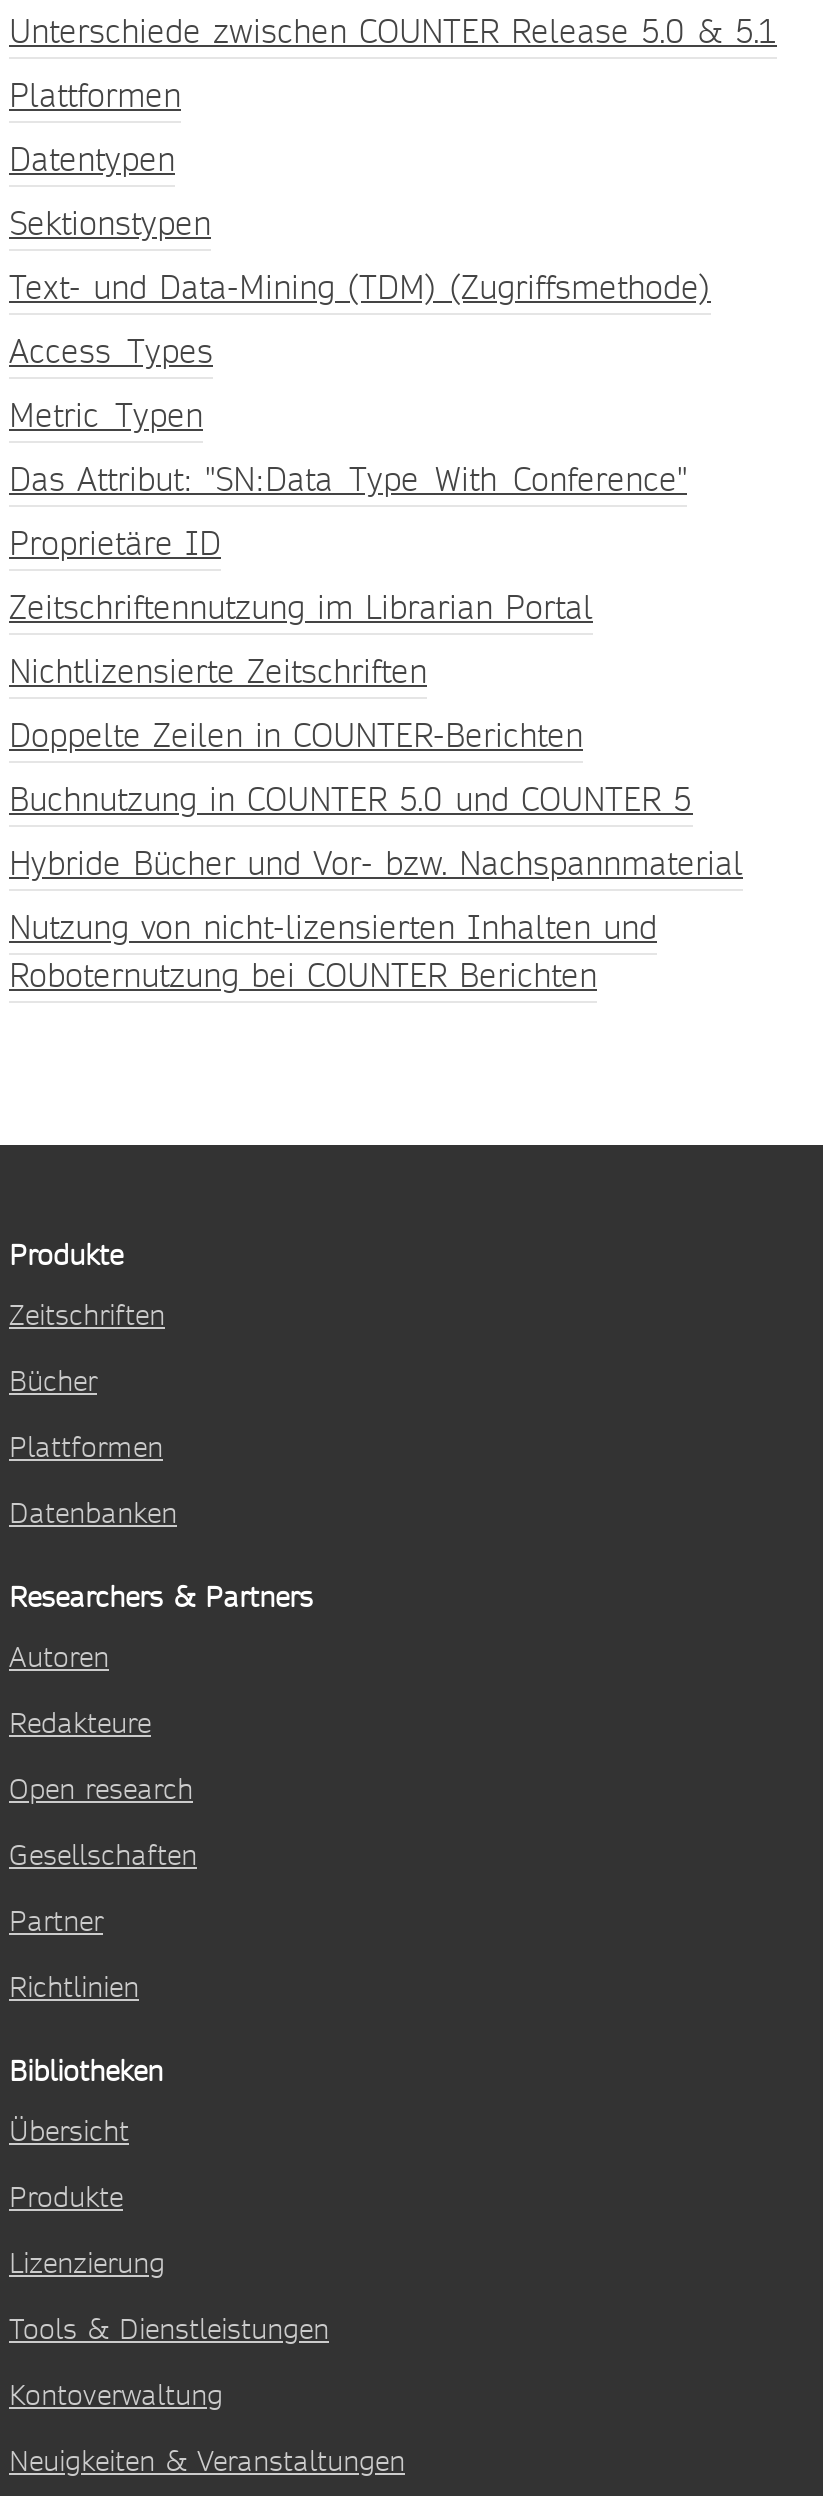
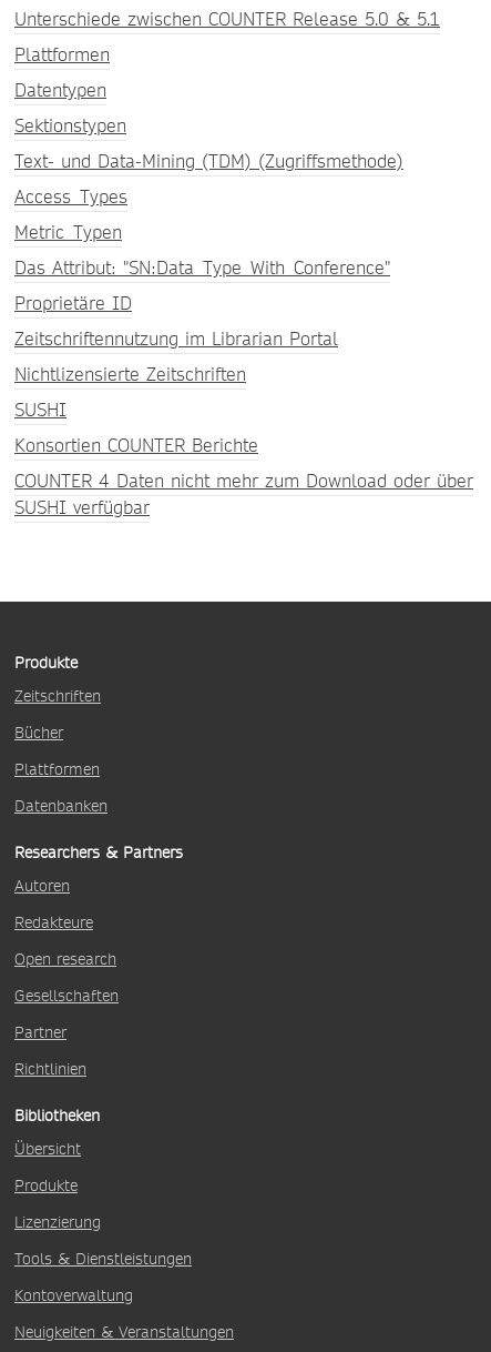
[9,713,743,999] Doppelte Zeilen in COUNTER-Berichten | Buchnutzung in COUNTER 5.0 und COUNTER 5 | Hybride Bücher und Vor- bzw. Nachspannmaterial | Nutzung von nicht-lizensierten Inhalten und | Roboternutzung bei COUNTER Berichten -> [14,397,473,521] SUSHI | Konsortien COUNTER Berichte | COUNTER 4 Daten nicht mehr zum Download oder über | SUSHI verfügbar

